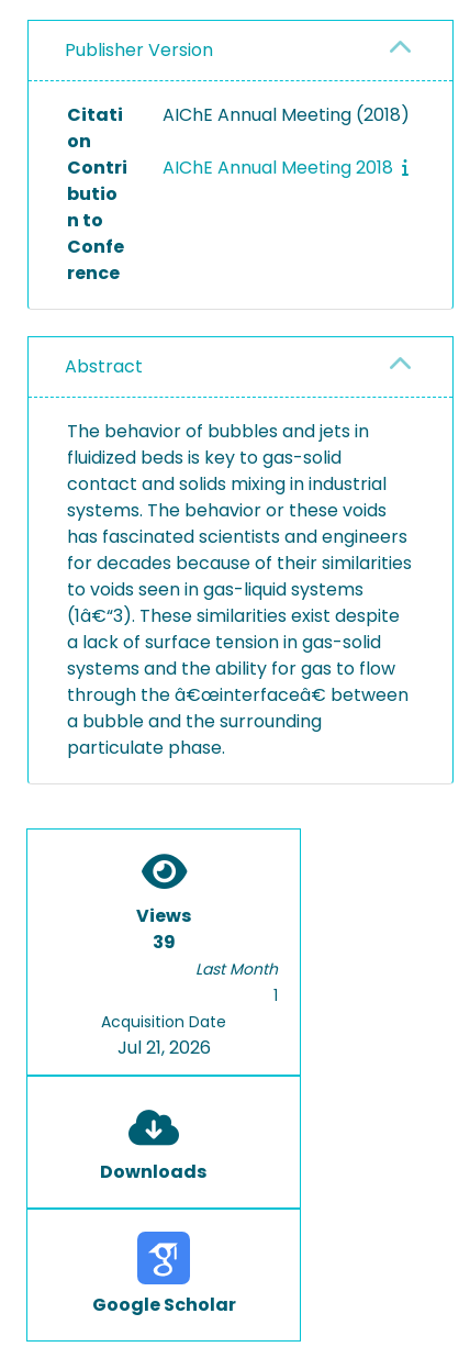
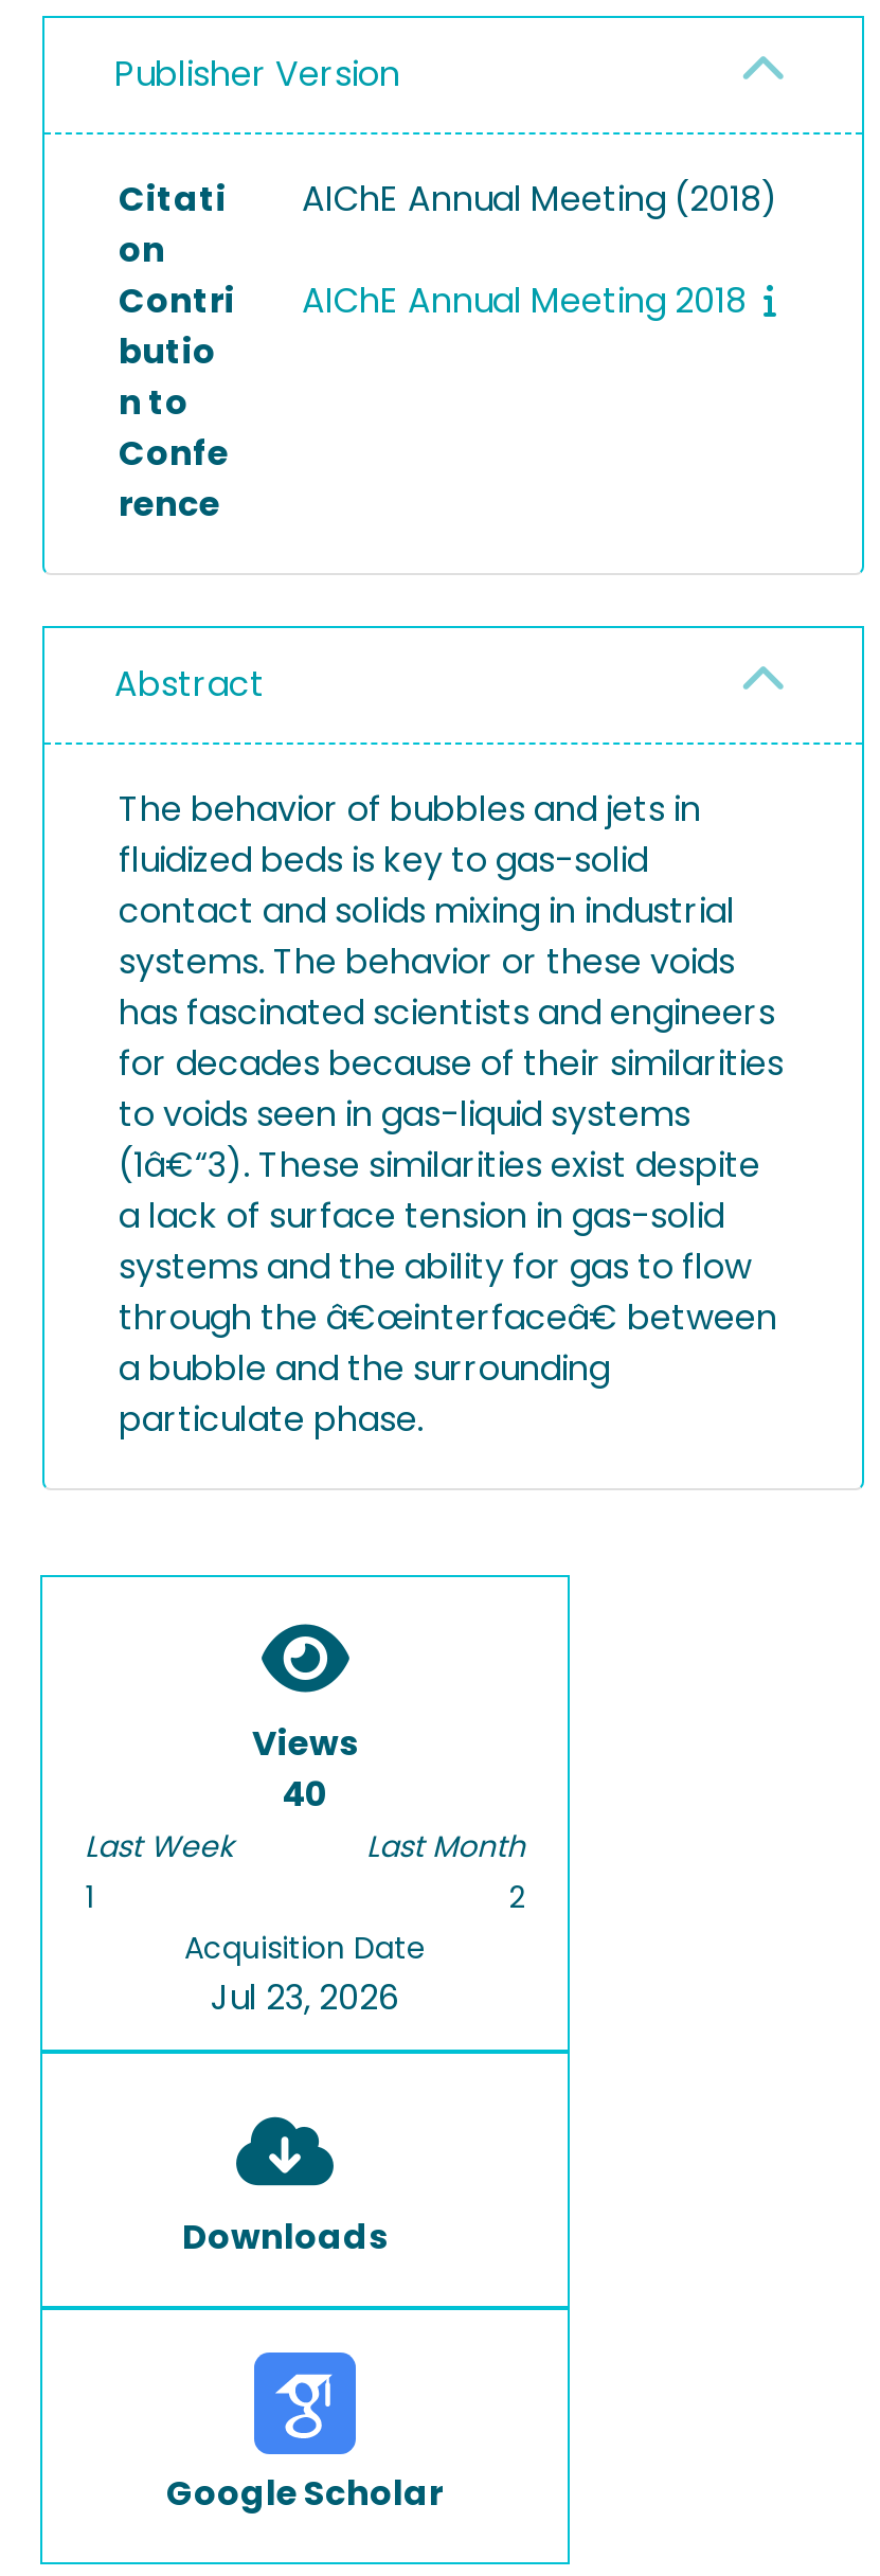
[152,929,175,955] 39 -> [85,1770,328,1918] 40 | Last Week | 1
[273,984,278,1006] 1 -> [508,1876,525,1918] 2
[117,1035,210,1060] Jul 21, 2026 -> [211,1973,399,2022] Jul 23, 2026

